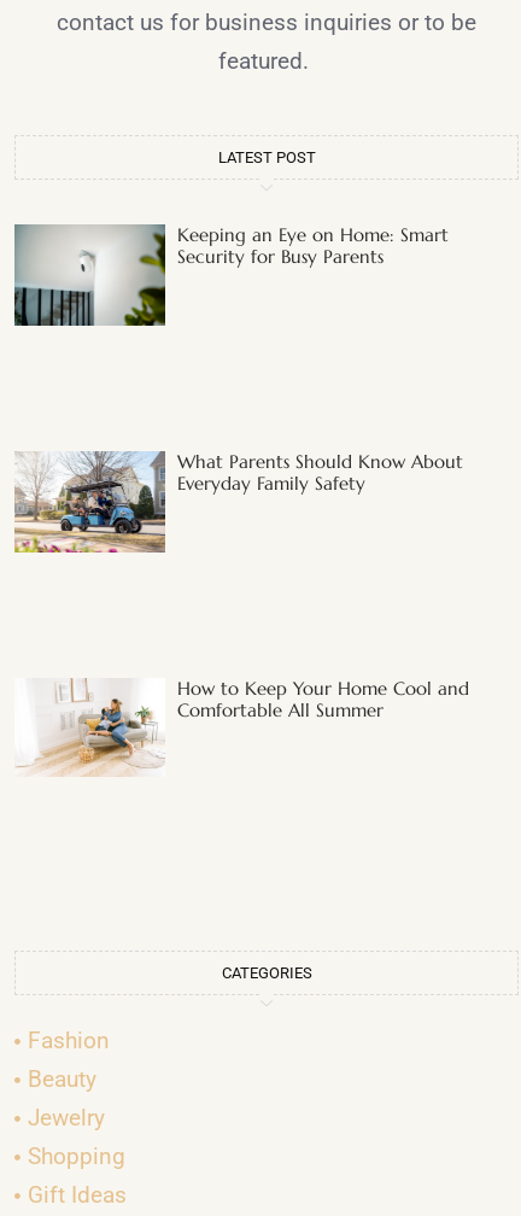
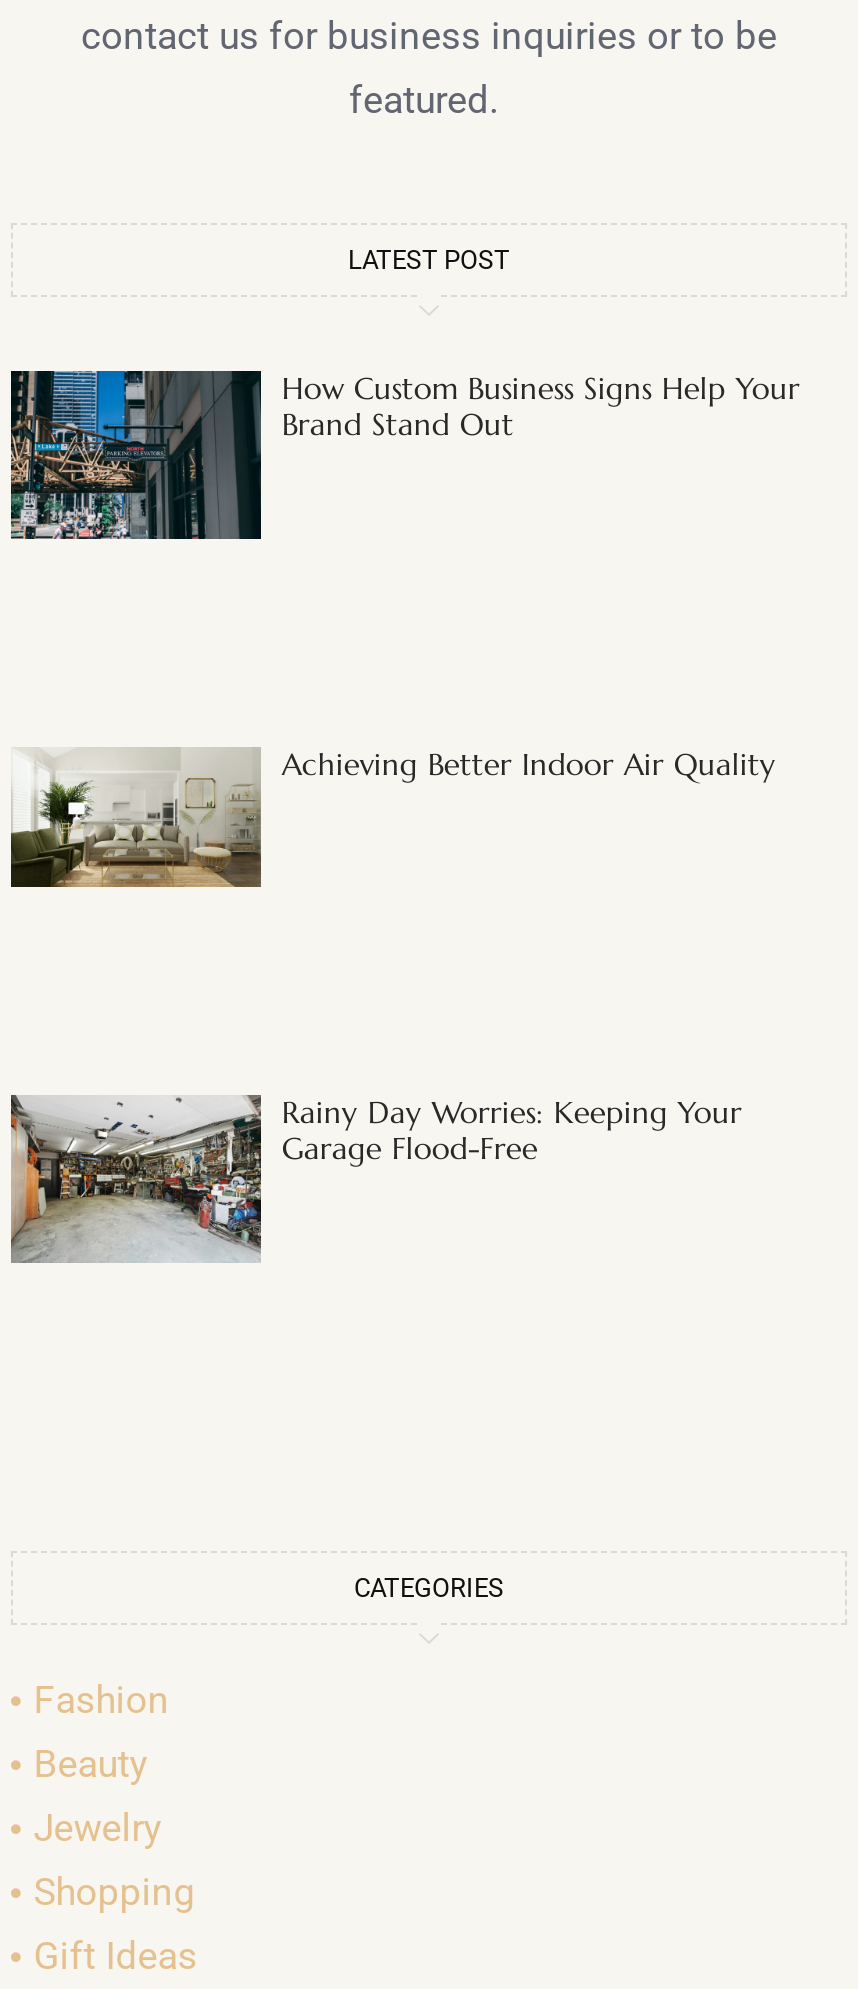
[13,223,449,327] [image] | Keeping an Eye on Home: Smart | Security for Busy Parents -> [9,369,800,541] [image] | How Custom Business Signs Help Your | Brand Stand Out
[13,450,464,554] [image] | What Parents Should Know About | Everyday Family Safety -> [9,745,776,891] [image] | Achieving Better Indoor Air Quality
[14,676,470,777] [image] | How to Keep Your Home Cool and | Comfortable All Summer -> [9,1093,742,1265] [image] | Rainy Day Worries: Keeping Your | Garage Flood-Free

